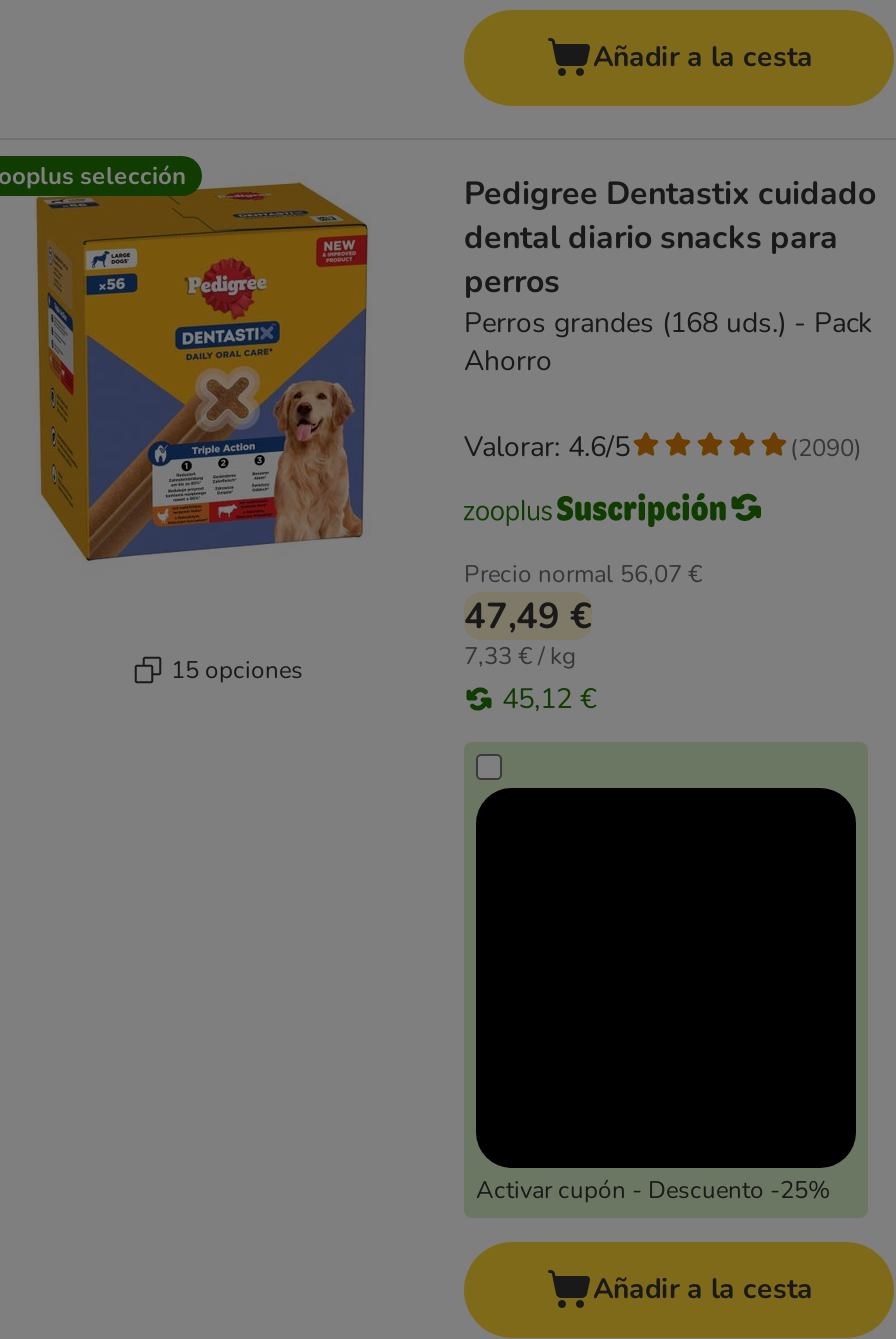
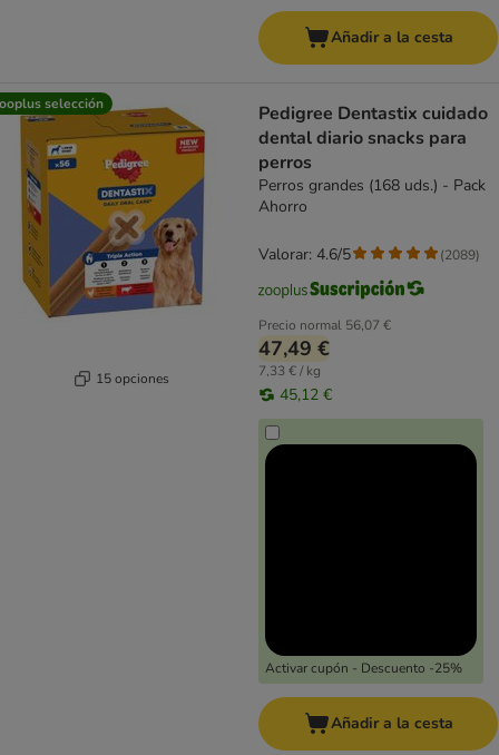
[790,431,862,463] (2090) -> [440,246,480,263] (2089)

